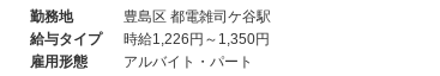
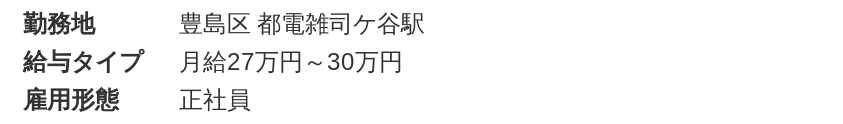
[123,31,270,47] 時給1,226円～1,350円 -> [179,47,403,75] 月給27万円～30万円
[123,53,253,70] アルバイト・パート -> [179,85,251,113] 正社員

